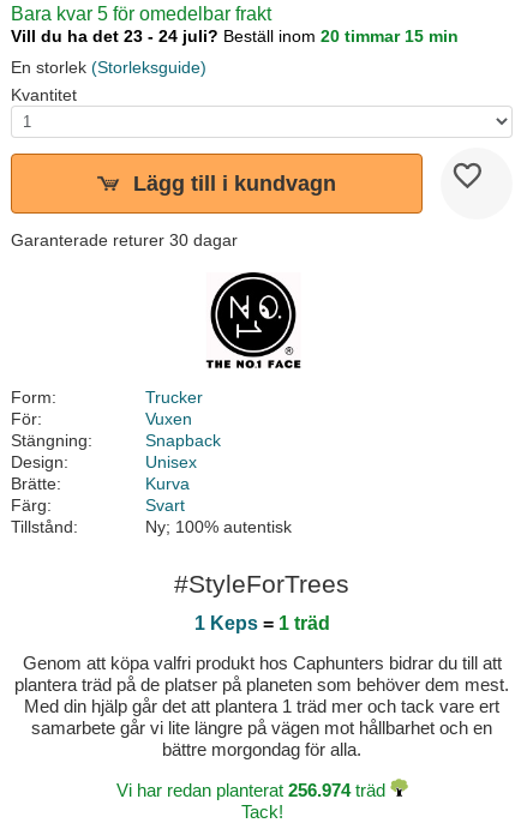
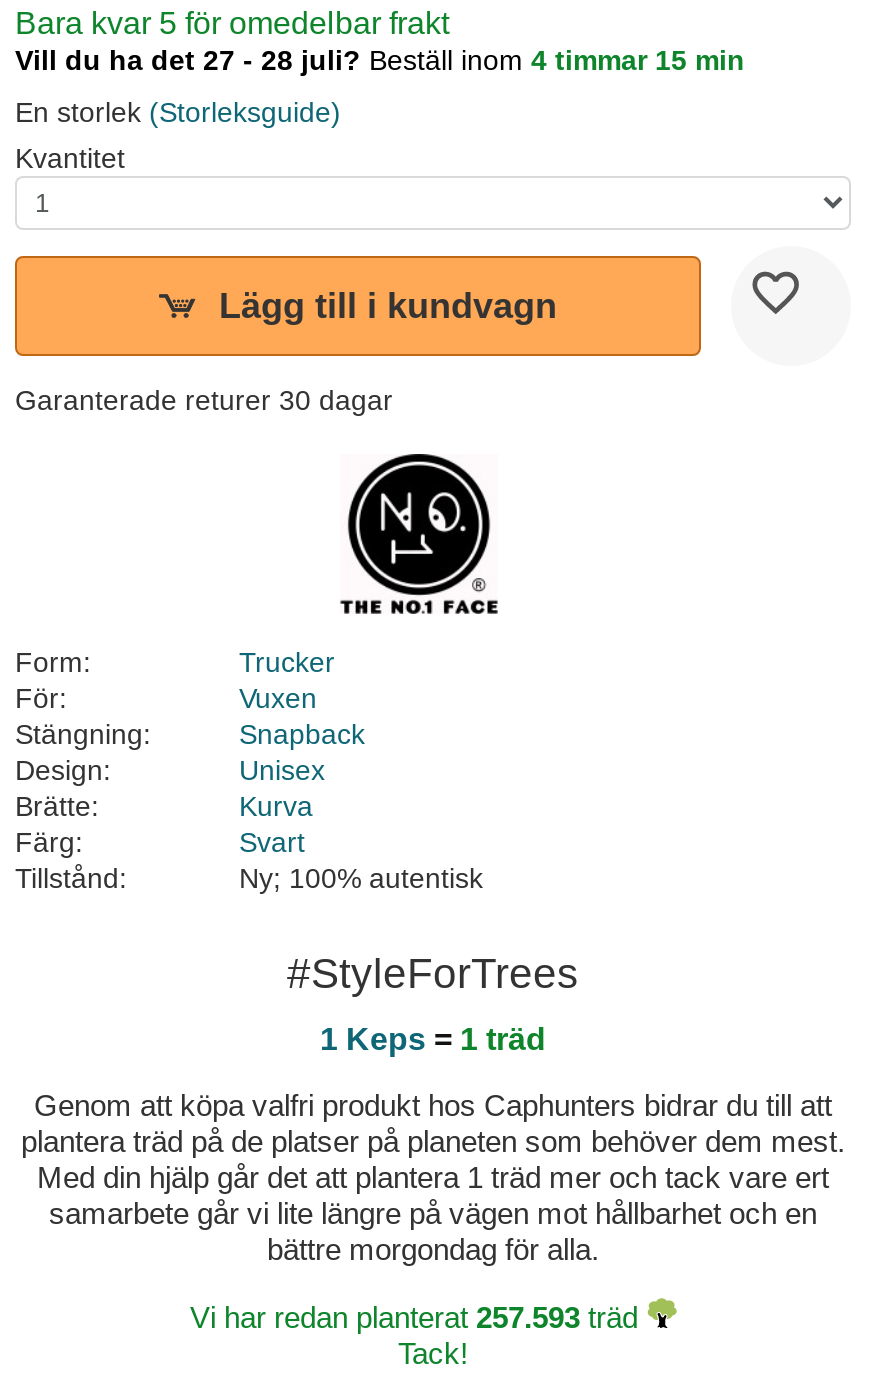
[11,27,459,46] Vill du ha det 23 - 24 juli? Beställ inom 20 timmar 15 min -> [15,45,745,77] Vill du ha det 27 - 28 juli? Beställ inom 4 timmar 15 min
[116,780,390,801] Vi har redan planterat 256.974 träd -> [190,1301,646,1335] Vi har redan planterat 257.593 träd

